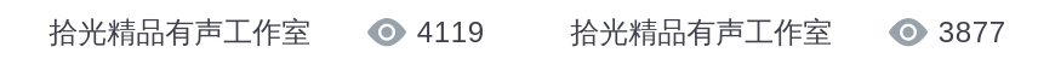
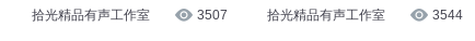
[417,16,485,50] 4119 -> [197,8,228,23] 3507
[938,16,1006,50] 3877 -> [433,8,463,23] 3544

